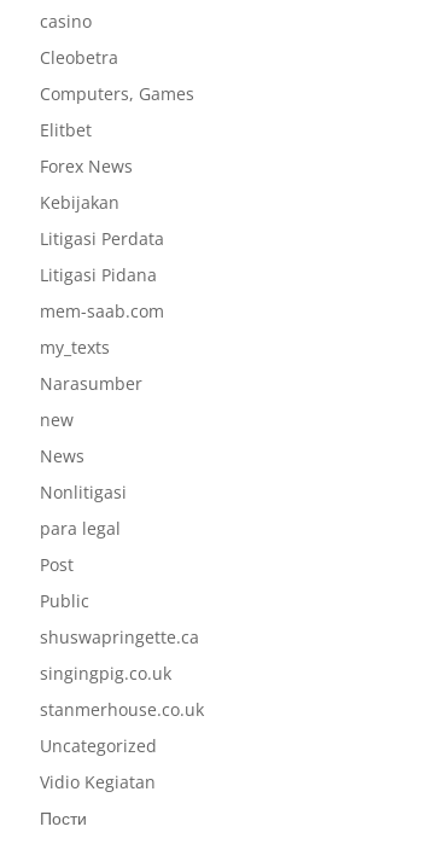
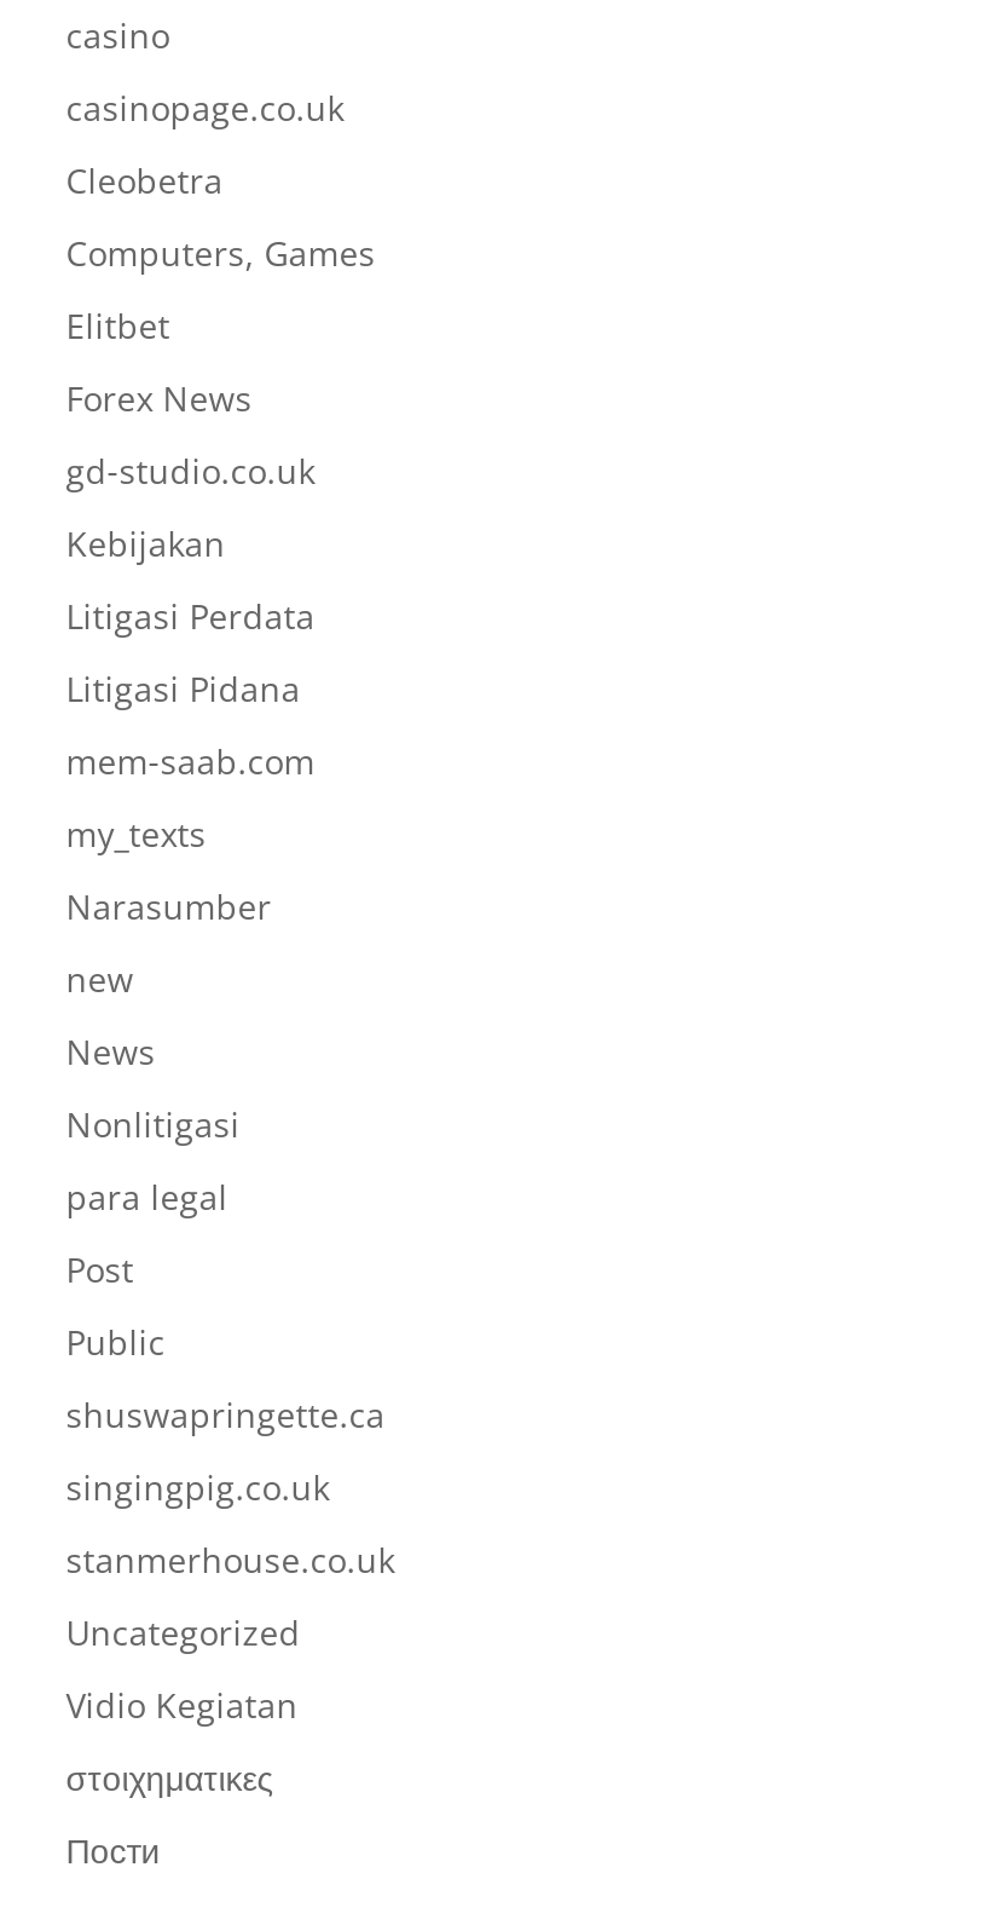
none -> [66,85,344,131] casinopage.co.uk
none -> [66,448,315,494] gd-studio.co.uk
none -> [66,1755,274,1801] στοιχηματικες

